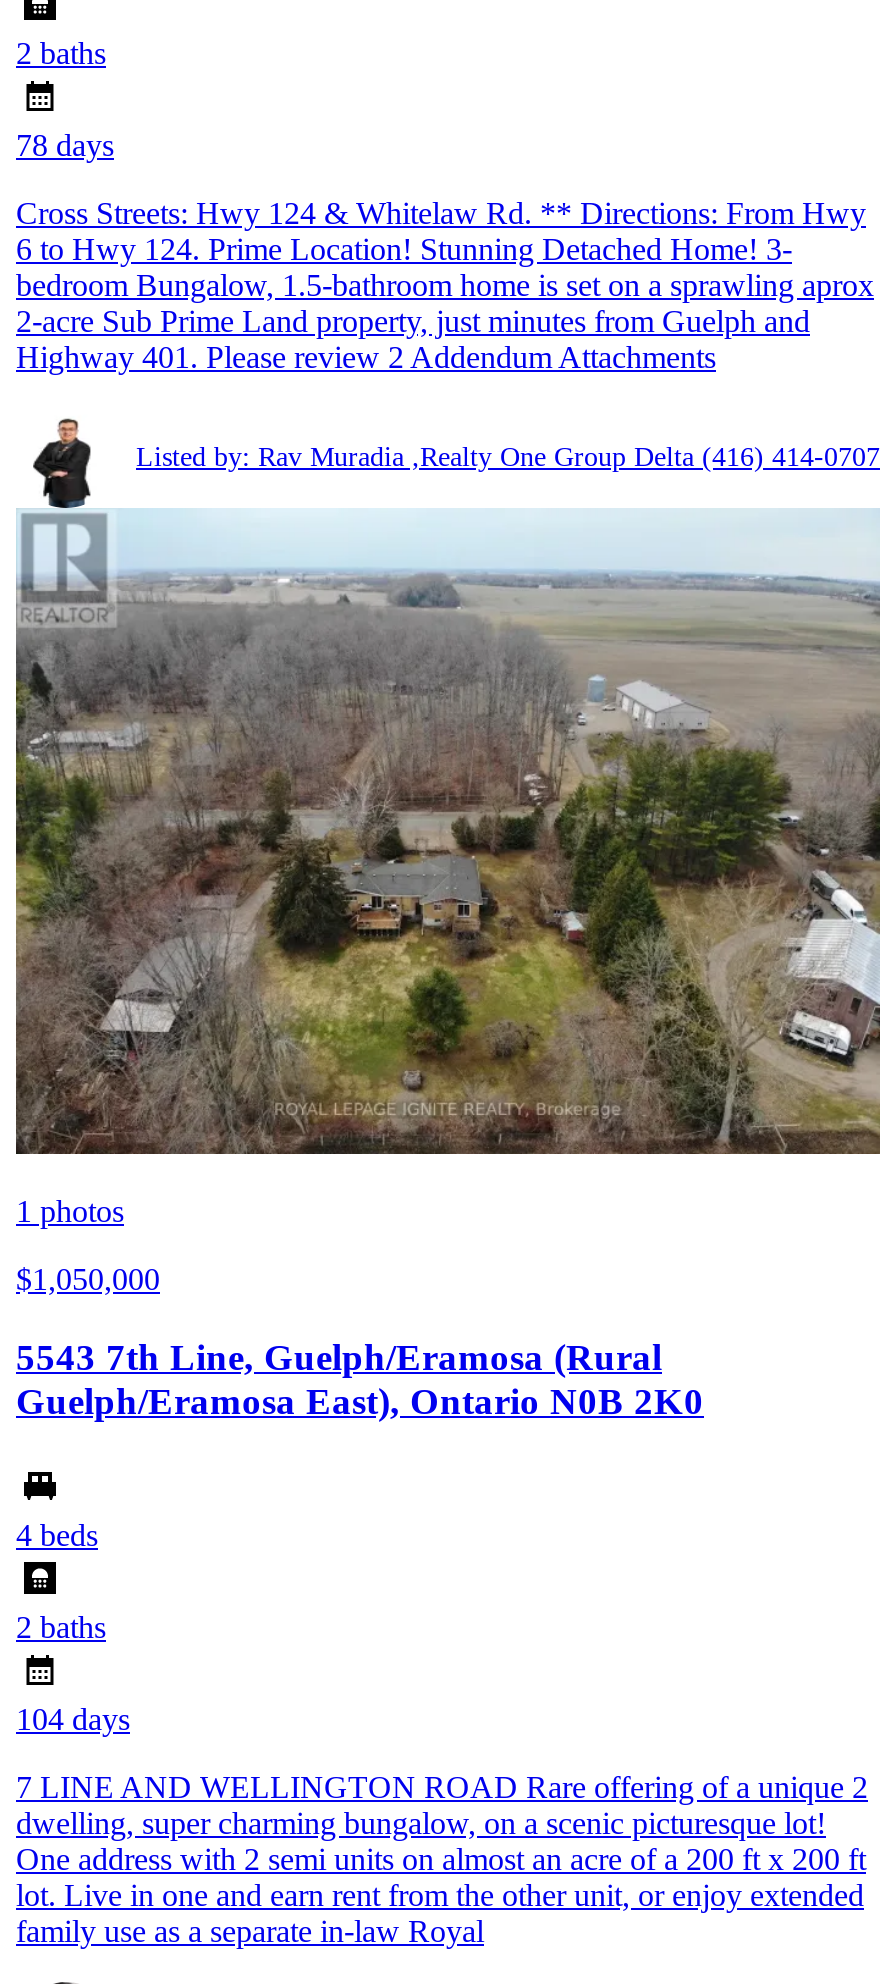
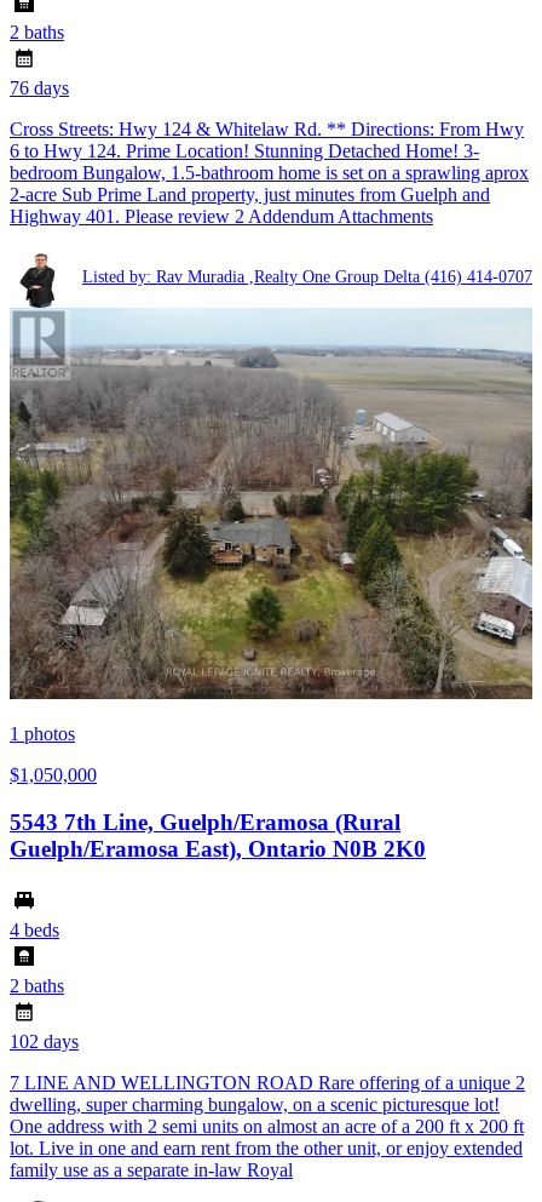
[16,128,114,162] 78 days -> [10,77,69,98] 76 days
[16,1701,130,1735] 104 days -> [10,1031,79,1051] 102 days

